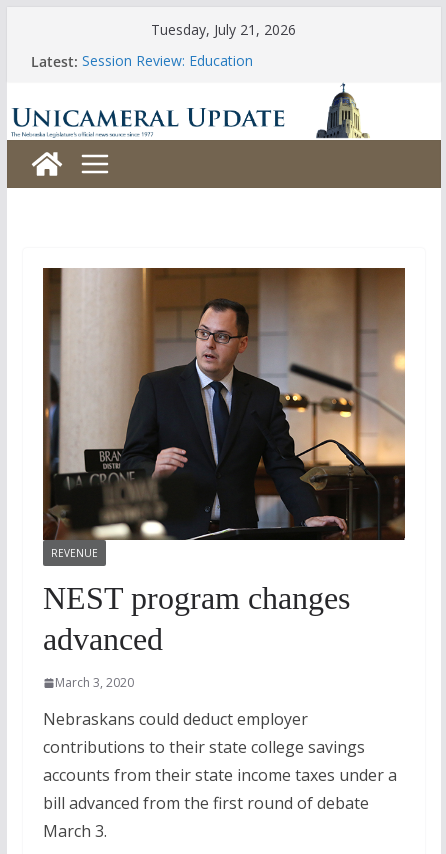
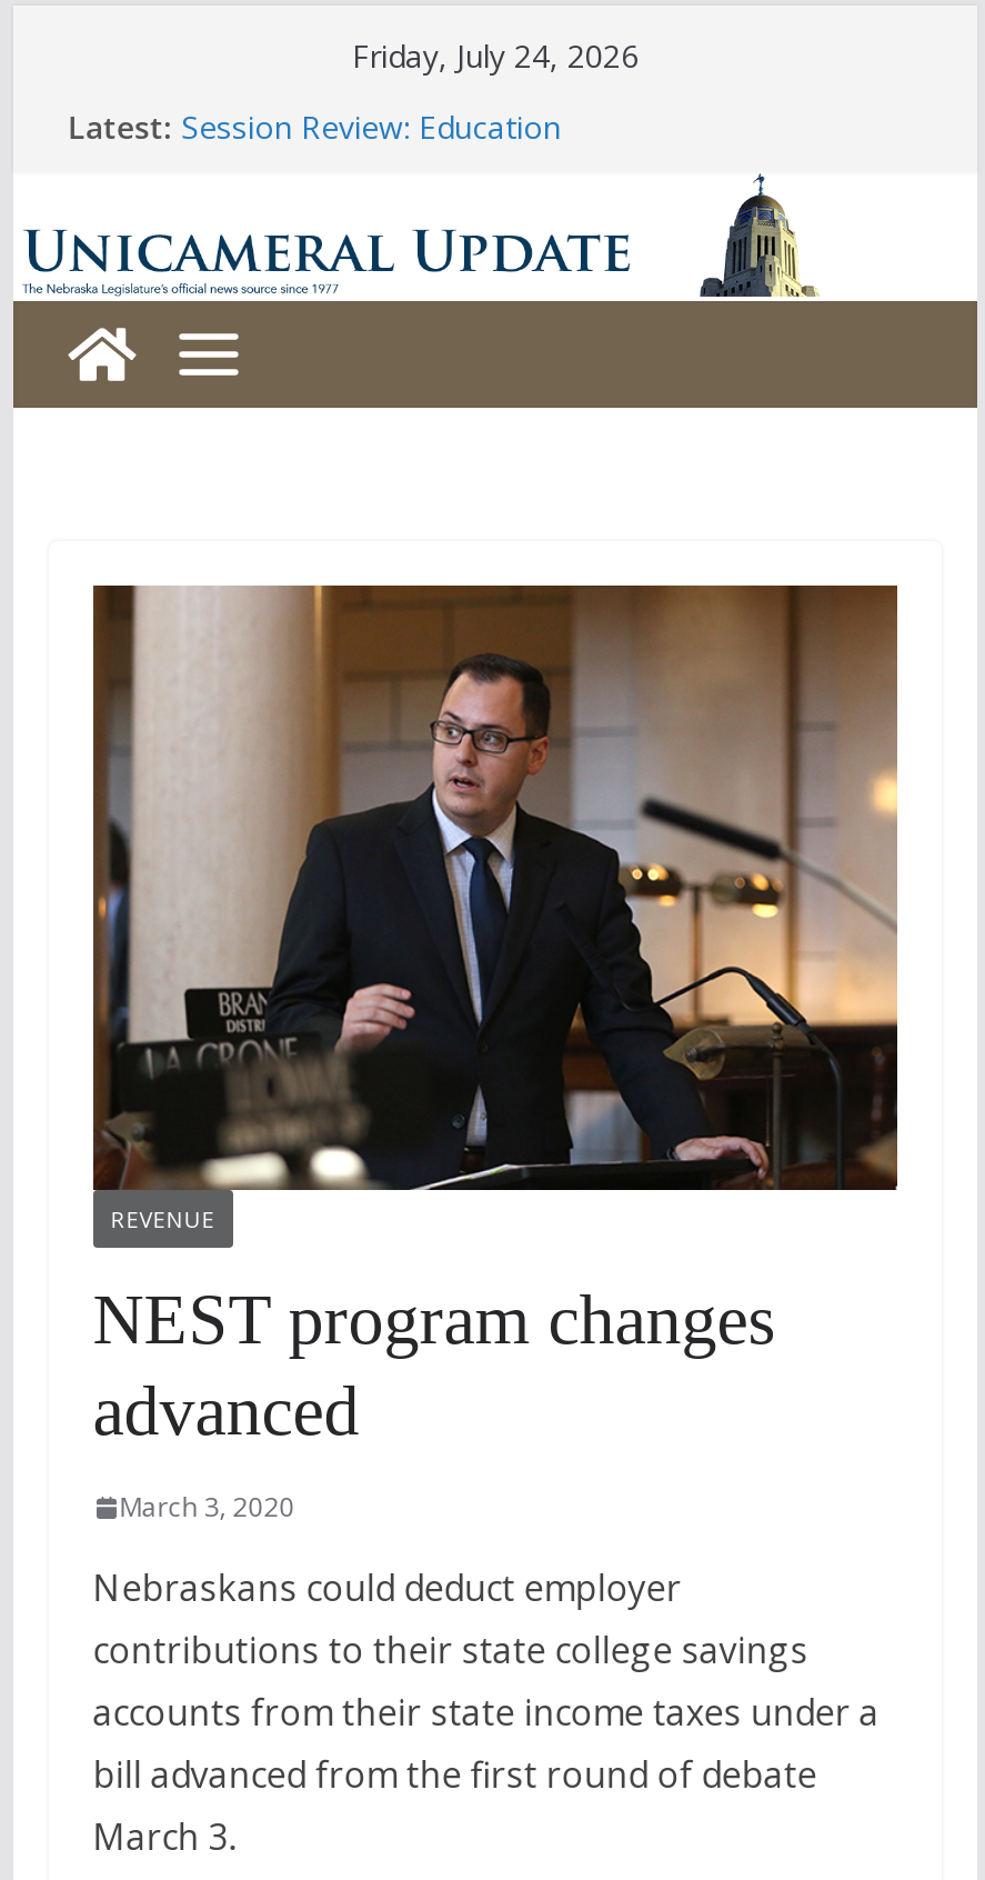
[151,20,296,39] Tuesday, July 21, 2026 -> [352,34,639,77] Friday, July 24, 2026

